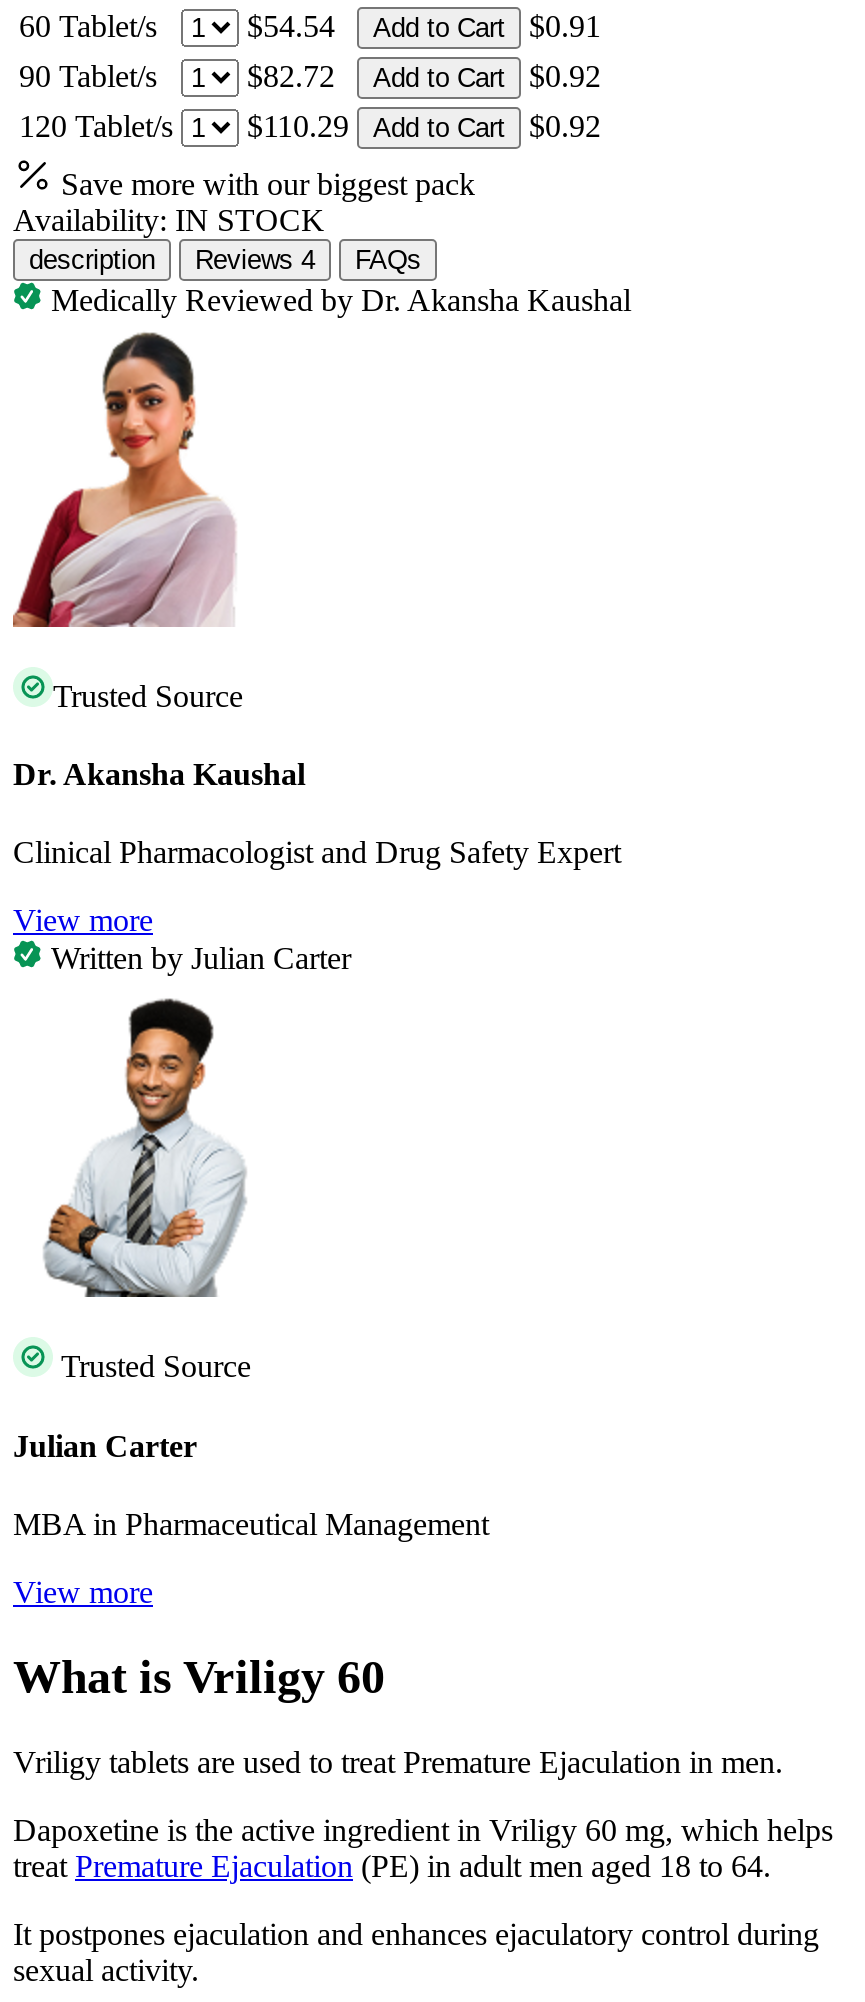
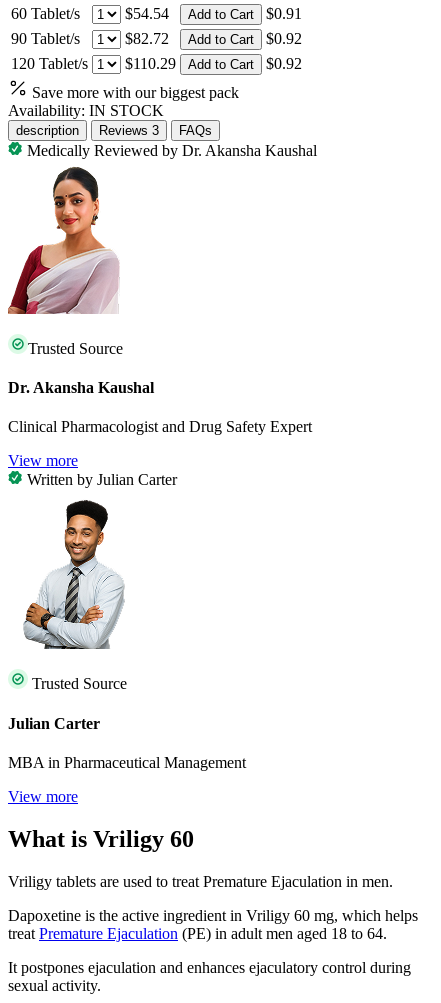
[29,245,421,275] description Reviews 4 FAQs -> [16,123,212,138] description Reviews 3 FAQs

